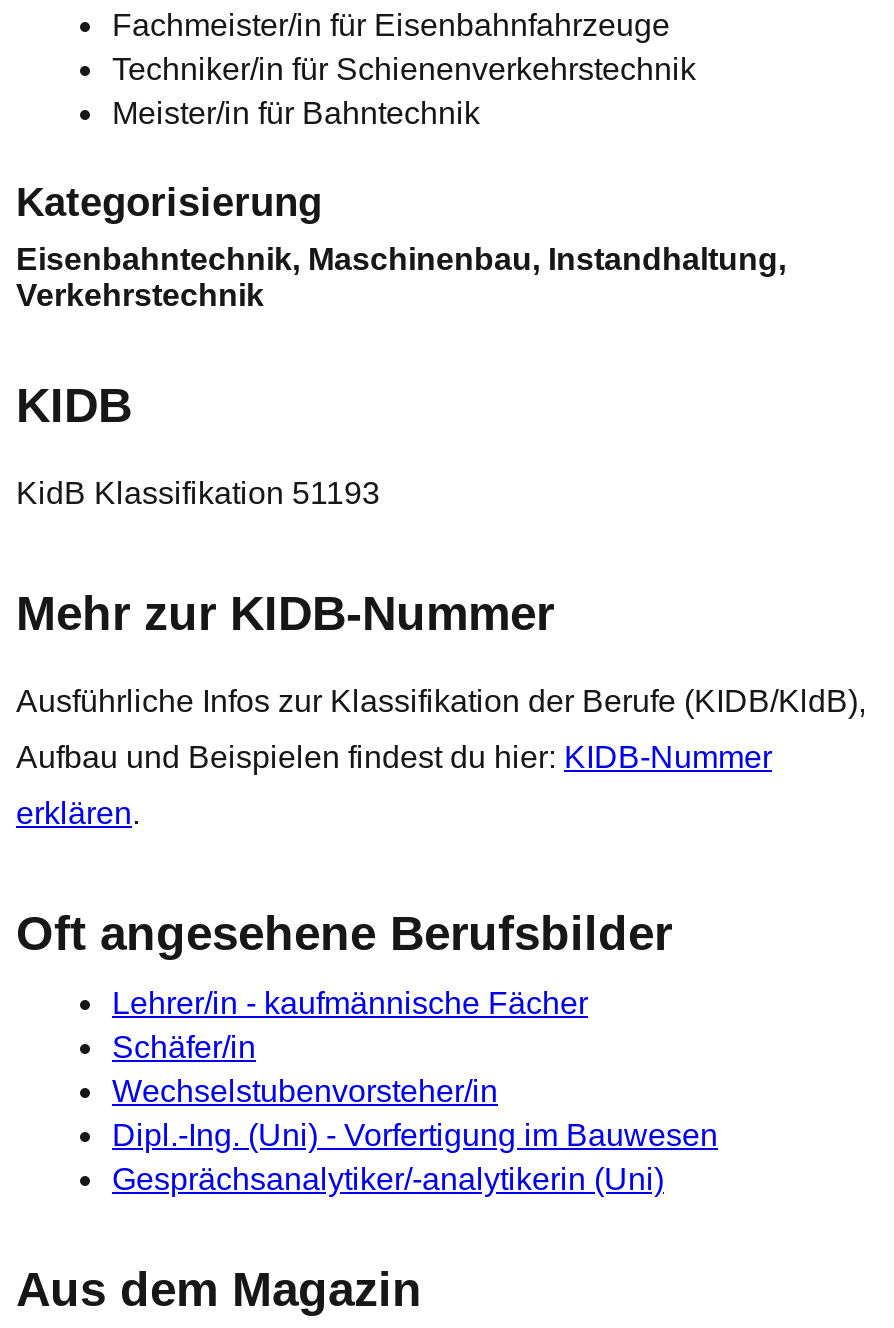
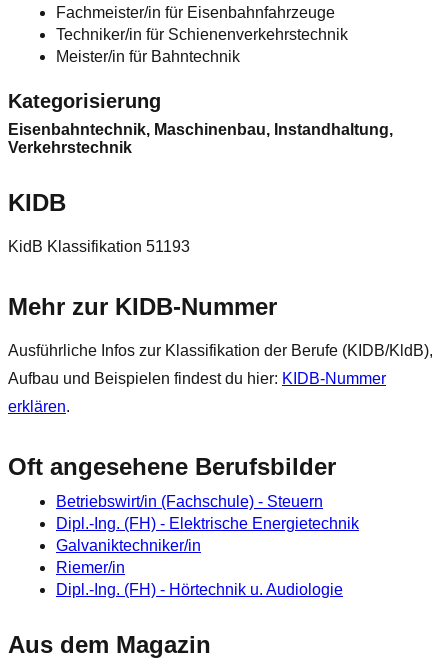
[112,985,718,1195] Lehrer/in - kaufmännische Fächer | Schäfer/in | Wechselstubenvorsteher/in | Dipl.-Ing. (Uni) - Vorfertigung im Bauwesen | Gesprächsanalytiker/-analytikerin (Uni) -> [56,493,359,598] Betriebswirt/in (Fachschule) - Steuern | Dipl.-Ing. (FH) - Elektrische Energietechnik | Galvaniktechniker/in | Riemer/in | Dipl.-Ing. (FH) - Hörtechnik u. Audiologie

